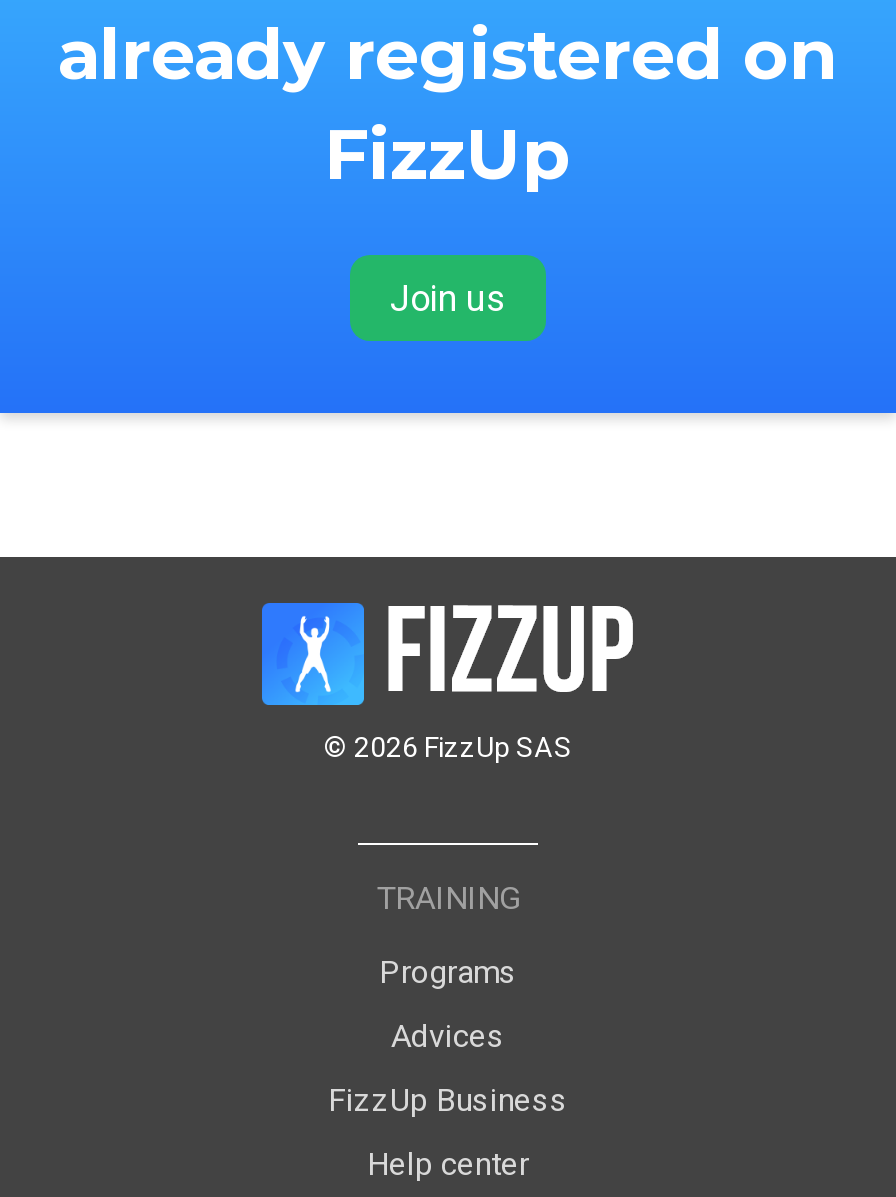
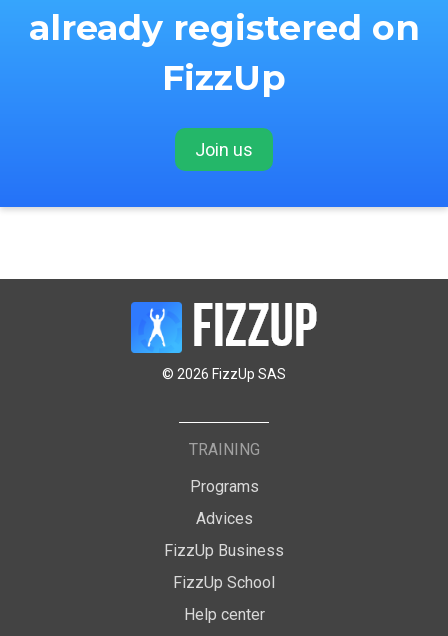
none -> [173,573,275,592] FizzUp School

